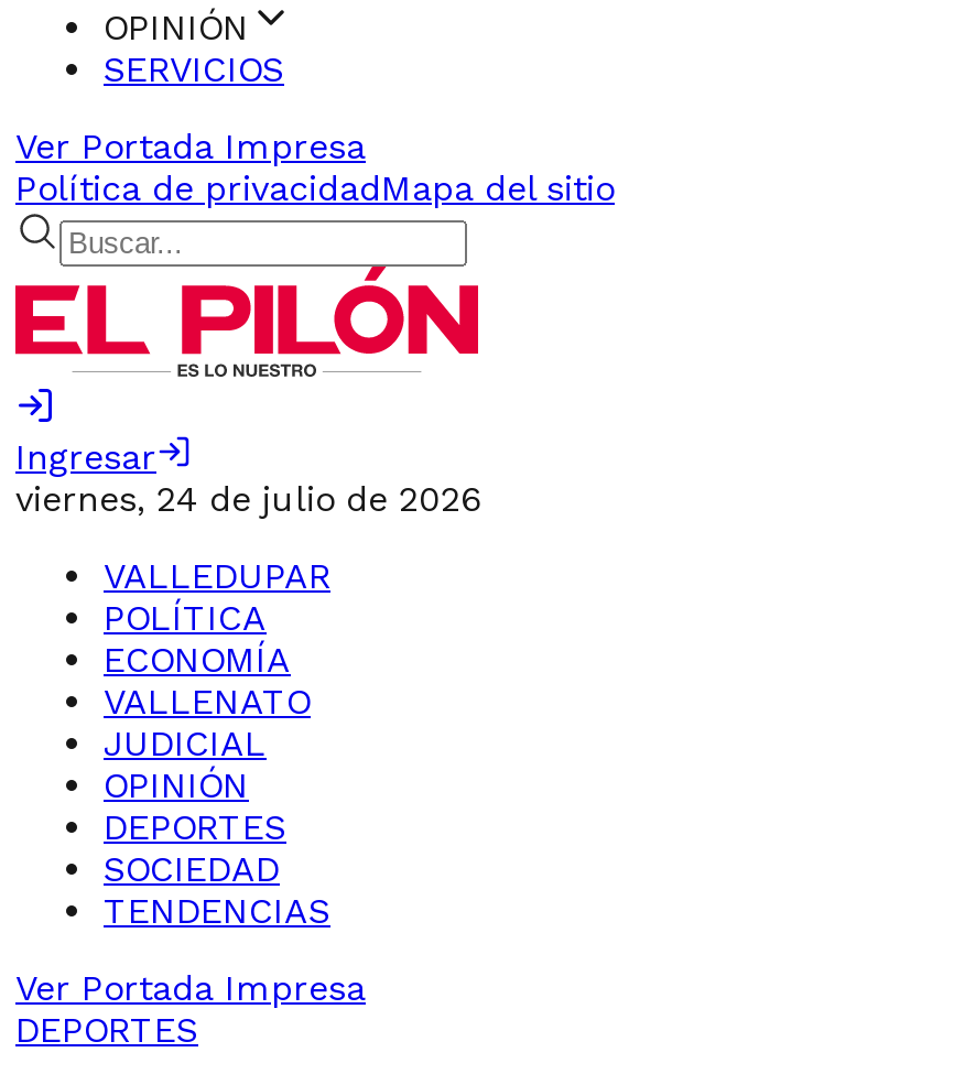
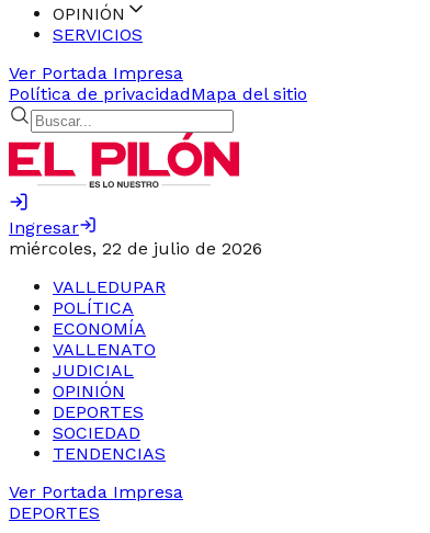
[15,478,480,520] viernes, 24 de julio de 2026 -> [9,238,262,259] miércoles, 22 de julio de 2026

